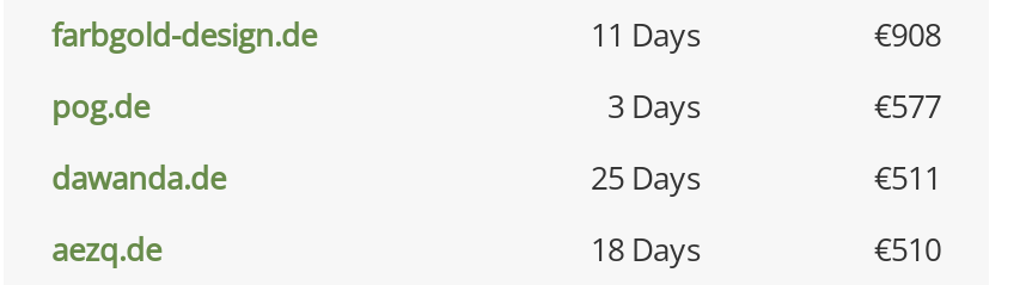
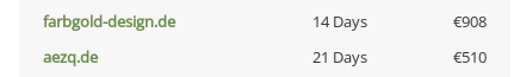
[591,13,701,56] 11 Days -> [312,11,367,32] 14 Days
[51,85,941,199] pog.de | 3 Days | €577 | dawanda.de | 25 Days | €511 -> none
[591,228,701,271] 18 Days -> [312,46,367,68] 21 Days

